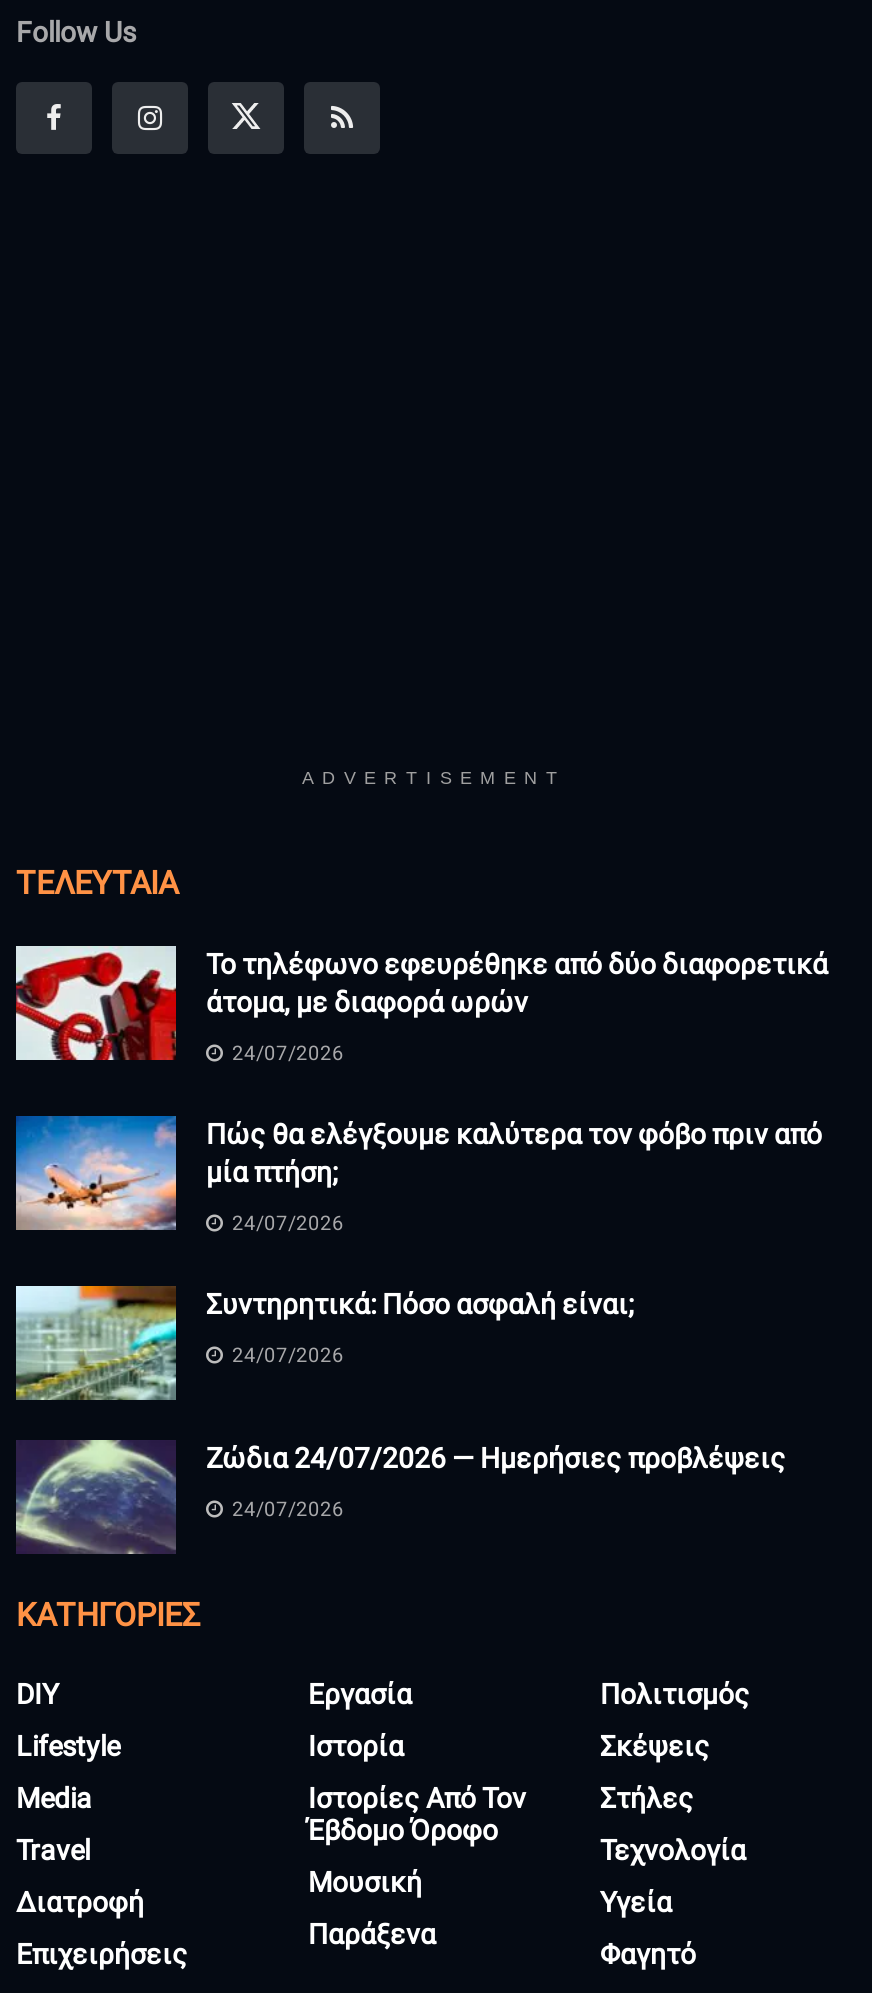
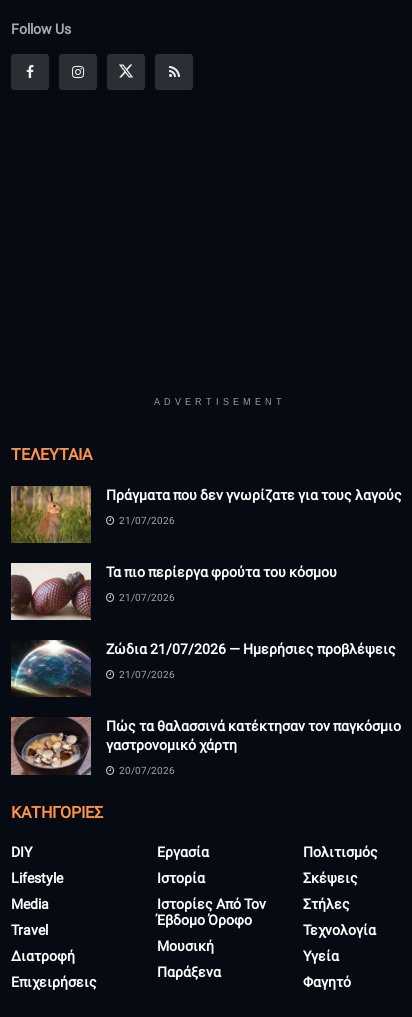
[14,944,828,1062] [image] | Το τηλέφωνο εφευρέθηκε από δύο διαφορετικά | άτομα, με διαφορά ωρών -> [10,485,402,544] [image] | Πράγματα που δεν γνωρίζατε για τους λαγούς
[228,1042,344,1064] 24/07/2026 -> [117,515,175,526] 21/07/2026
[14,1114,822,1230] [image] | Πώς θα ελέγξουμε καλύτερα τον φόβο πριν από | μία πτήση; -> [10,562,337,621] [image] | Τα πιο περίεργα φρούτα του κόσμου
[228,1212,344,1234] 24/07/2026 -> [117,592,175,603] 21/07/2026
[14,1270,634,1402] [image] | Συντηρητικά: Πόσο ασφαλή είναι; -> [10,639,396,705] [image] | Ζώδια 21/07/2026 — Ημερήσιες προβλέψεις
[228,1344,344,1366] 24/07/2026 -> [117,669,175,680] 21/07/2026
[14,1424,786,1556] [image] | Ζώδια 24/07/2026 — Ημερήσιες προβλέψεις -> [10,716,401,782] [image] | Πώς τα θαλασσινά κατέκτησαν τον παγκόσμιο | γαστρονομικό χάρτη
[228,1498,344,1520] 24/07/2026 -> [117,765,175,776] 20/07/2026

